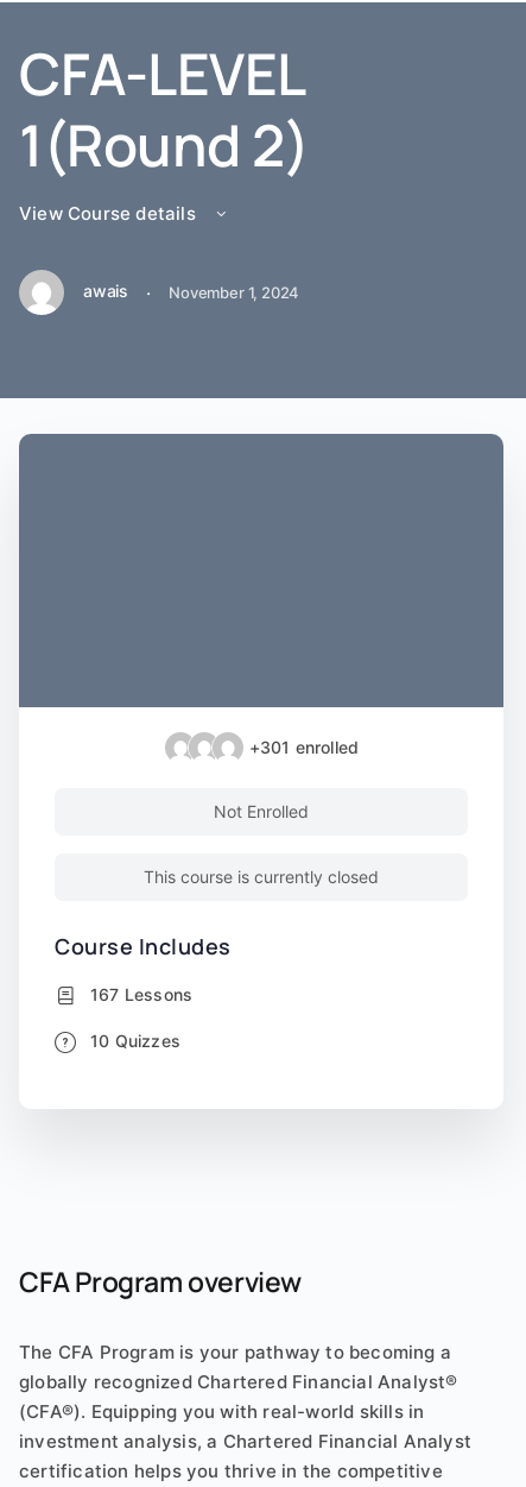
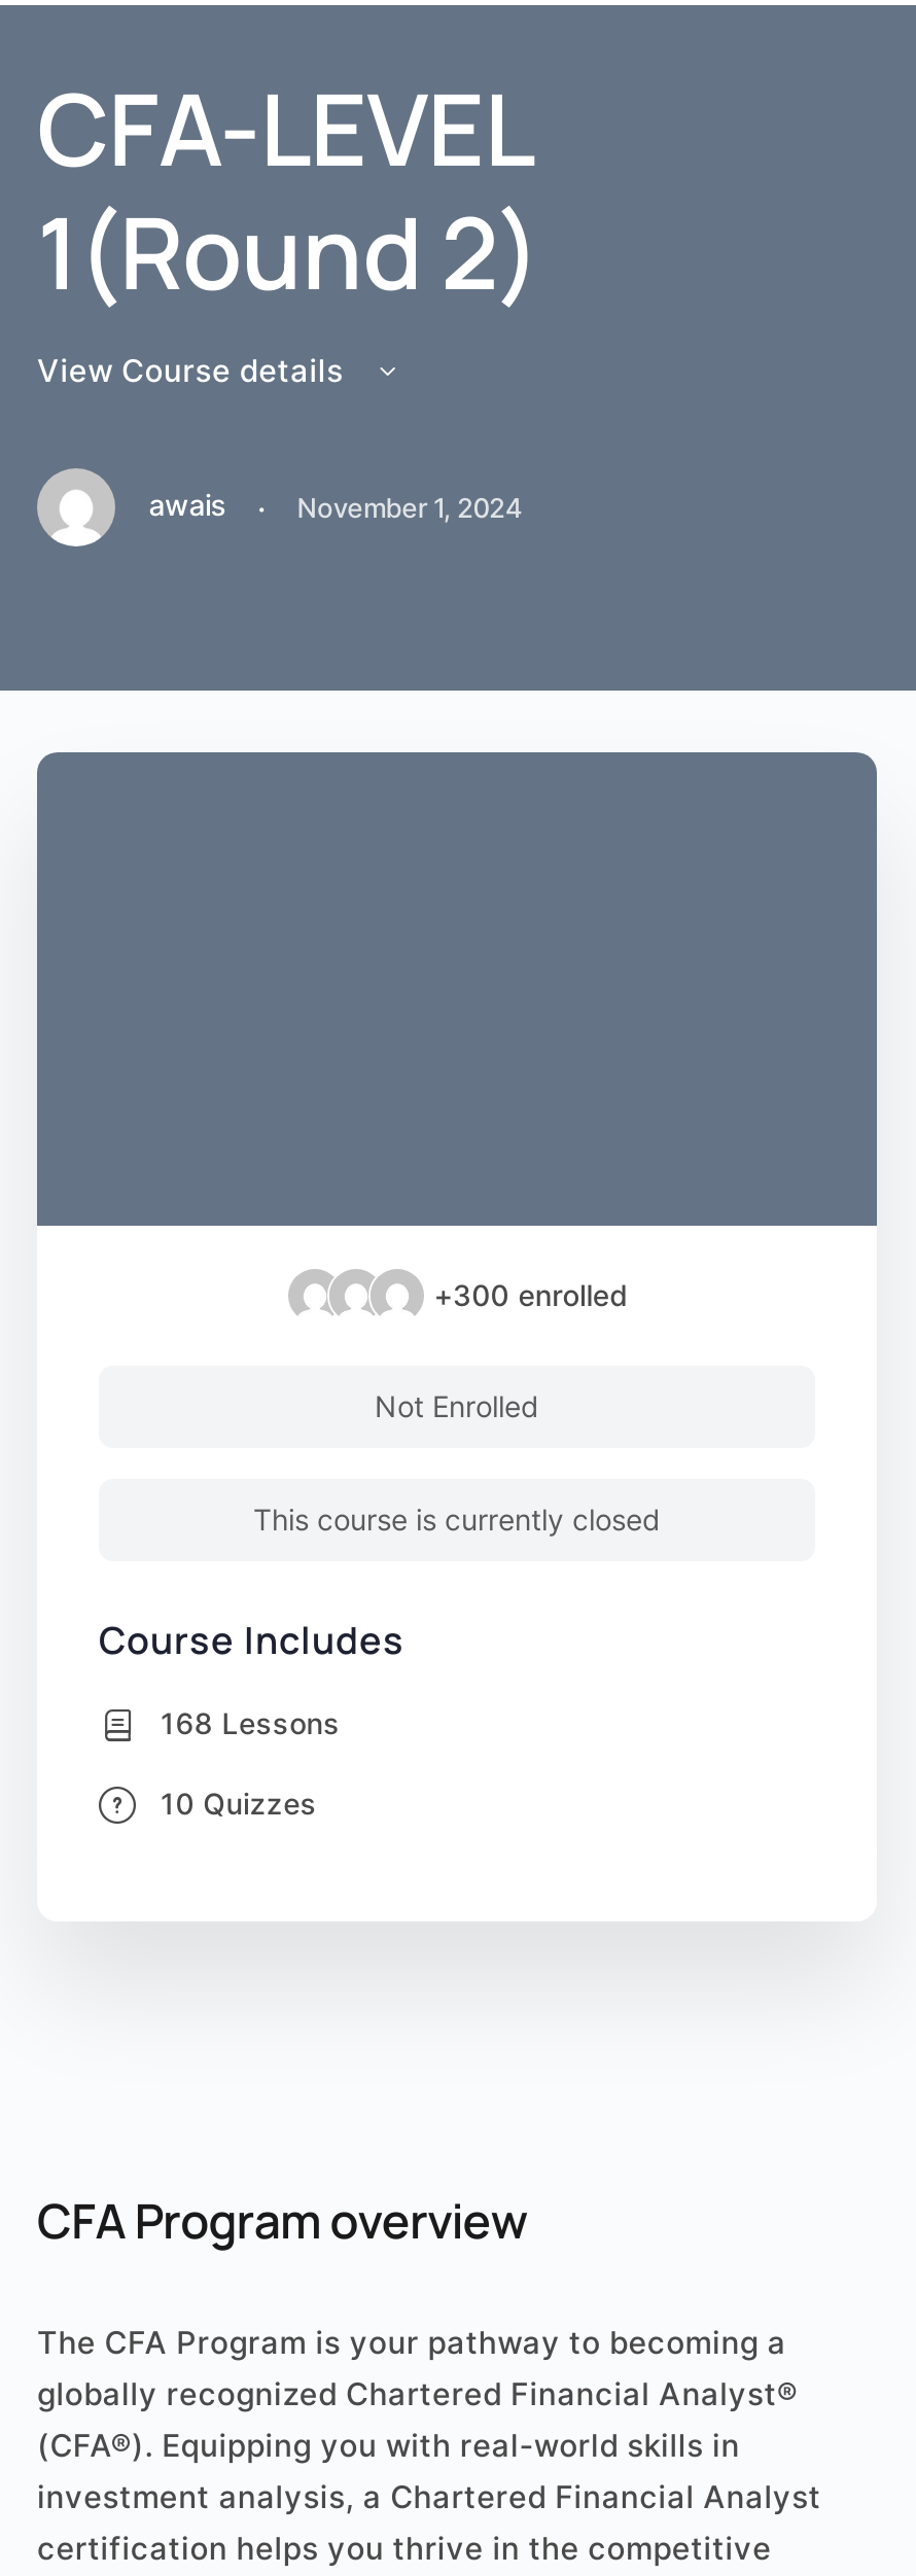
[249,736,359,757] +301 enrolled -> [434,1276,628,1311] +300 enrolled
[90,984,193,1004] 167 Lessons -> [161,1704,340,1739] 168 Lessons

